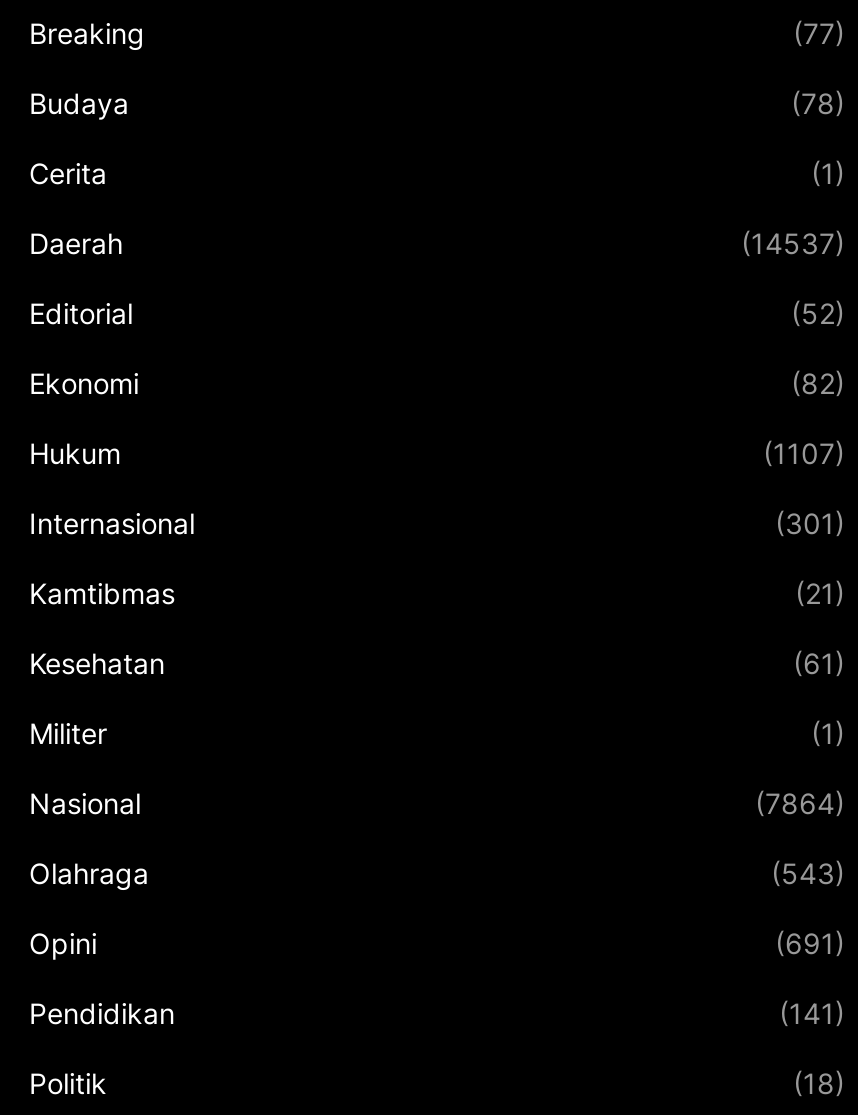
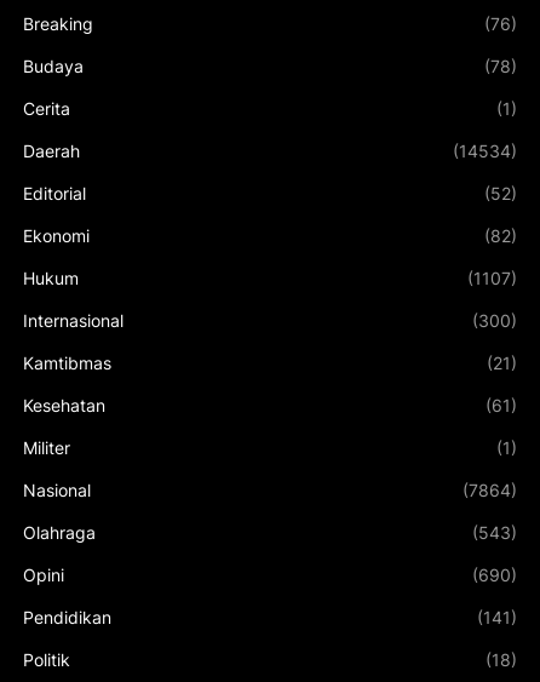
[793,16,845,50] (77) -> [484,14,517,34] (76)
[741,226,845,260] (14537) -> [453,141,517,161] (14534)
[775,506,845,540] (301) -> [472,310,517,331] (300)
[775,926,845,960] (691) -> [472,565,517,585] (690)

